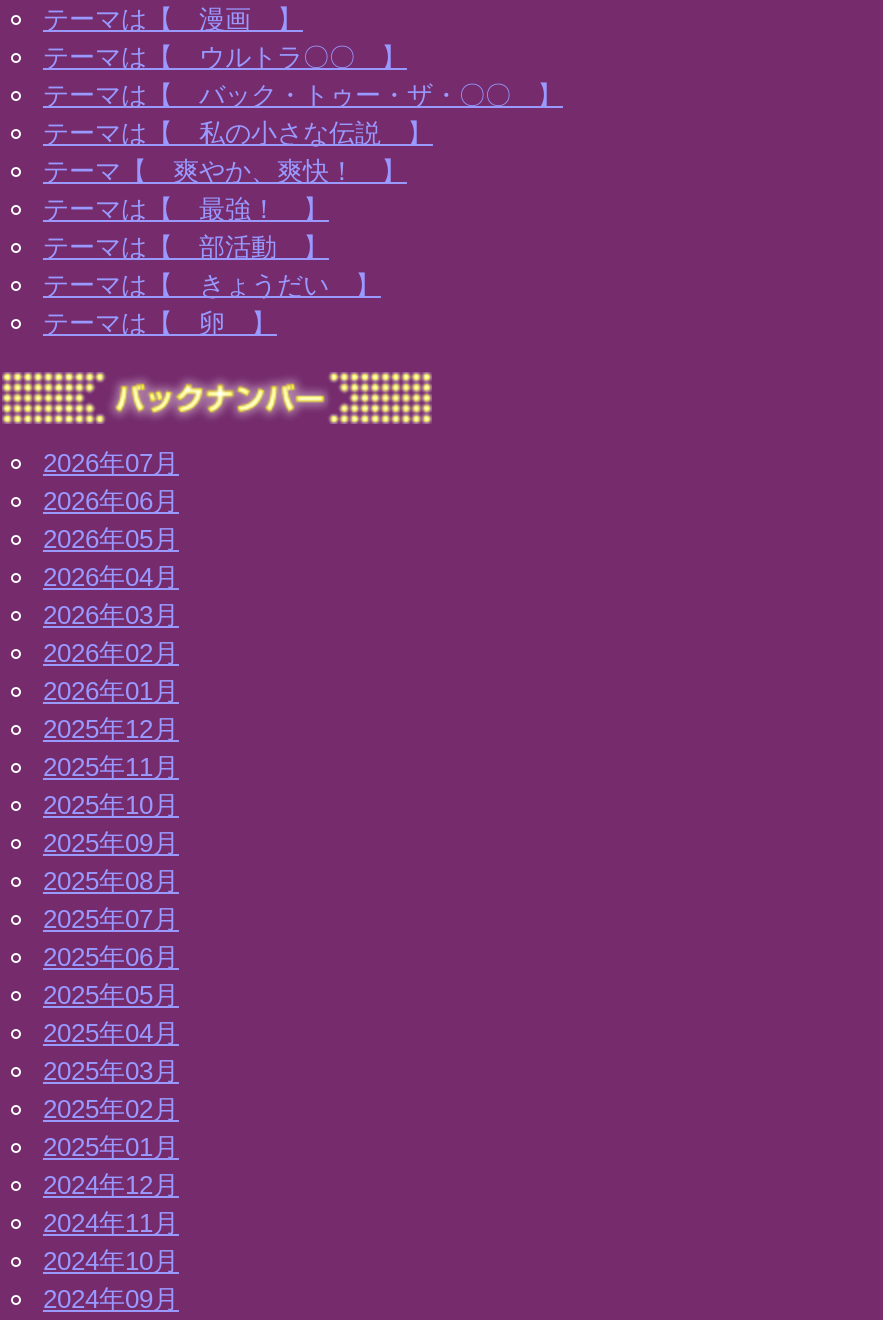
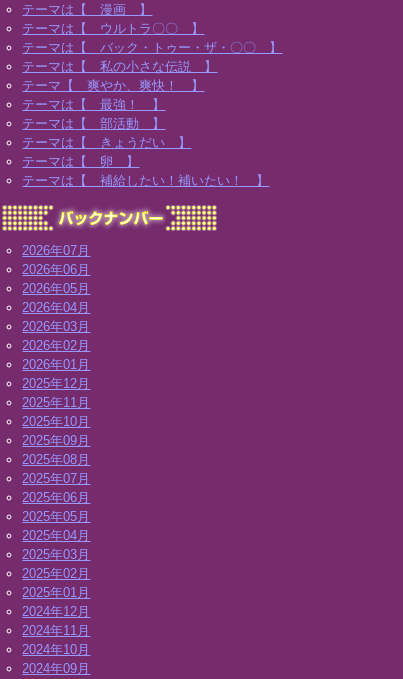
none -> [22,173,269,188] テーマは【 補給したい！補いたい！ 】

